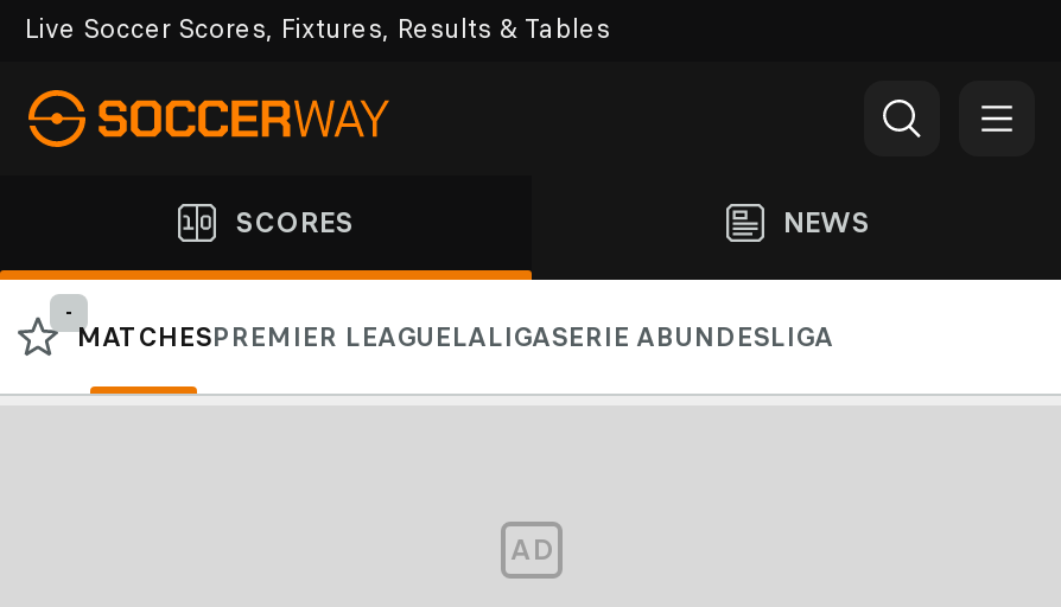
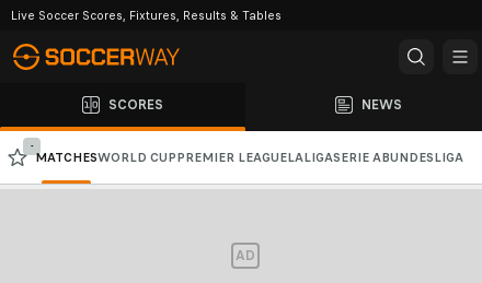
[76,320,833,353] MATCHESPREMIER LEAGUELALIGASERIE ABUNDESLIGA -> [35,150,463,165] MATCHESWORLD CUP PREMIER LEAGUELALIGASERIE A BUNDESLIGA

